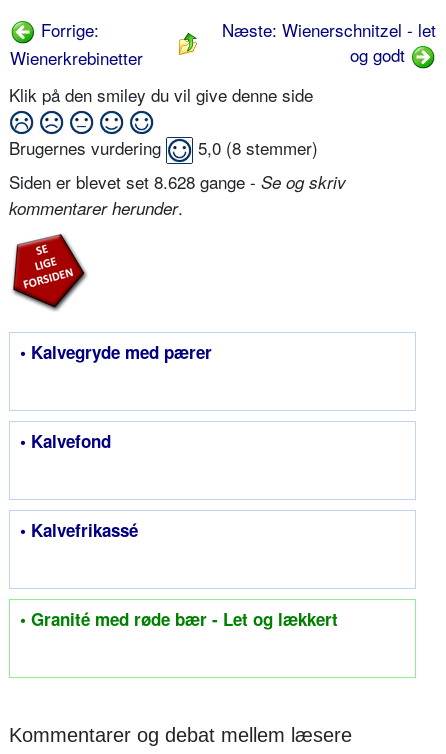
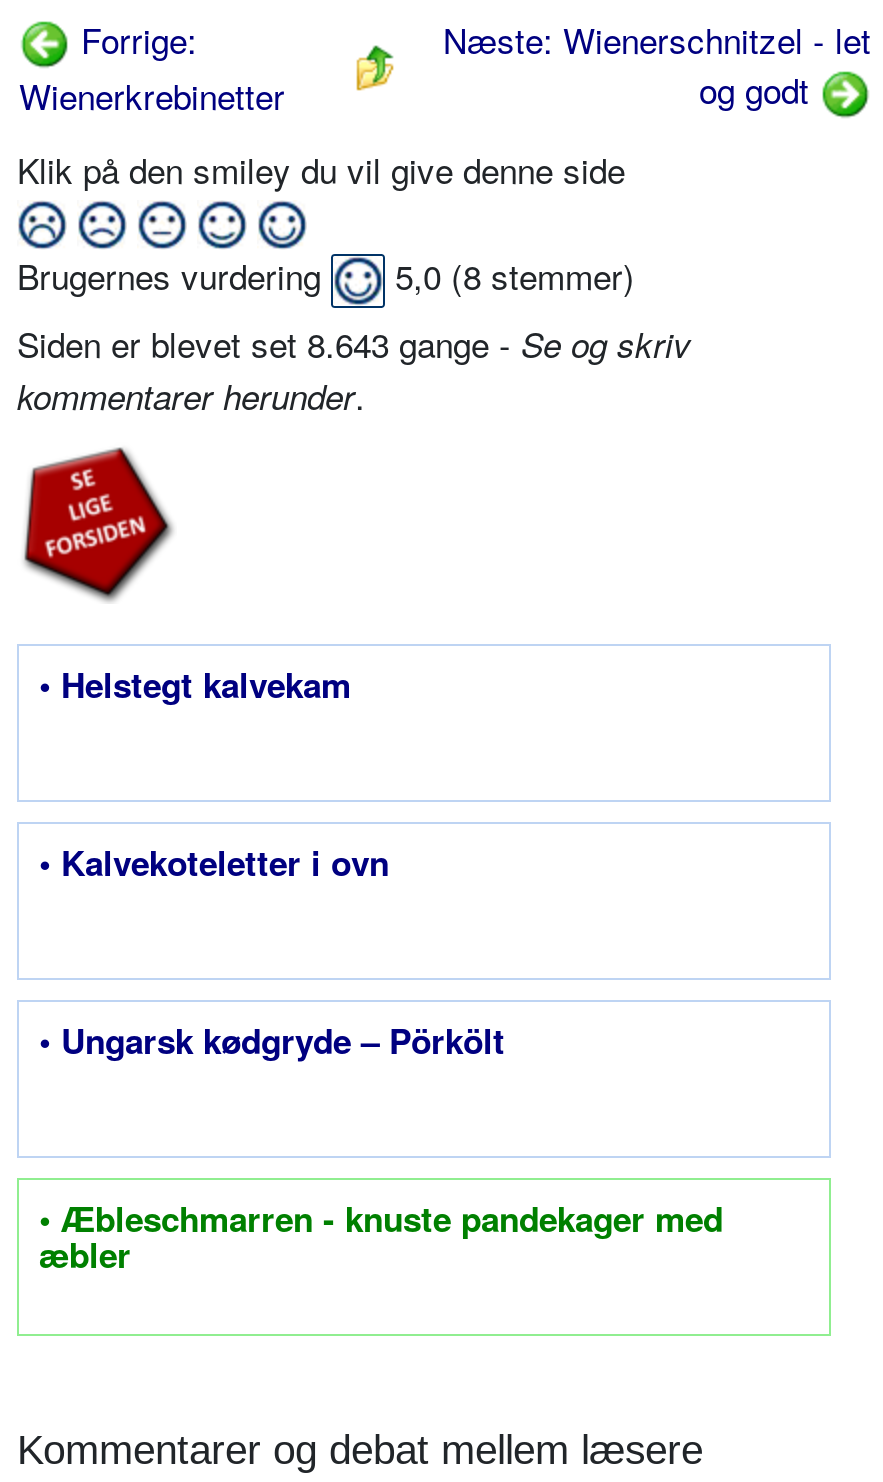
[9,169,346,194] Siden er blevet set 8.628 gange - Se og skriv -> [17,317,691,367] Siden er blevet set 8.643 gange - Se og skriv
[20,340,212,364] • Kalvegryde med pærer -> [39,659,351,707] • Helstegt kalvekam
[20,429,111,453] • Kalvefond -> [39,837,389,885] • Kalvekoteletter i ovn
[20,518,138,542] • Kalvefrikassé -> [39,1015,505,1063] • Ungarsk kødgryde – Pörkölt
[20,607,338,631] • Granité med røde bær - Let og lækkert -> [39,1193,723,1277] • Æbleschmarren - knuste pandekager med | æbler

